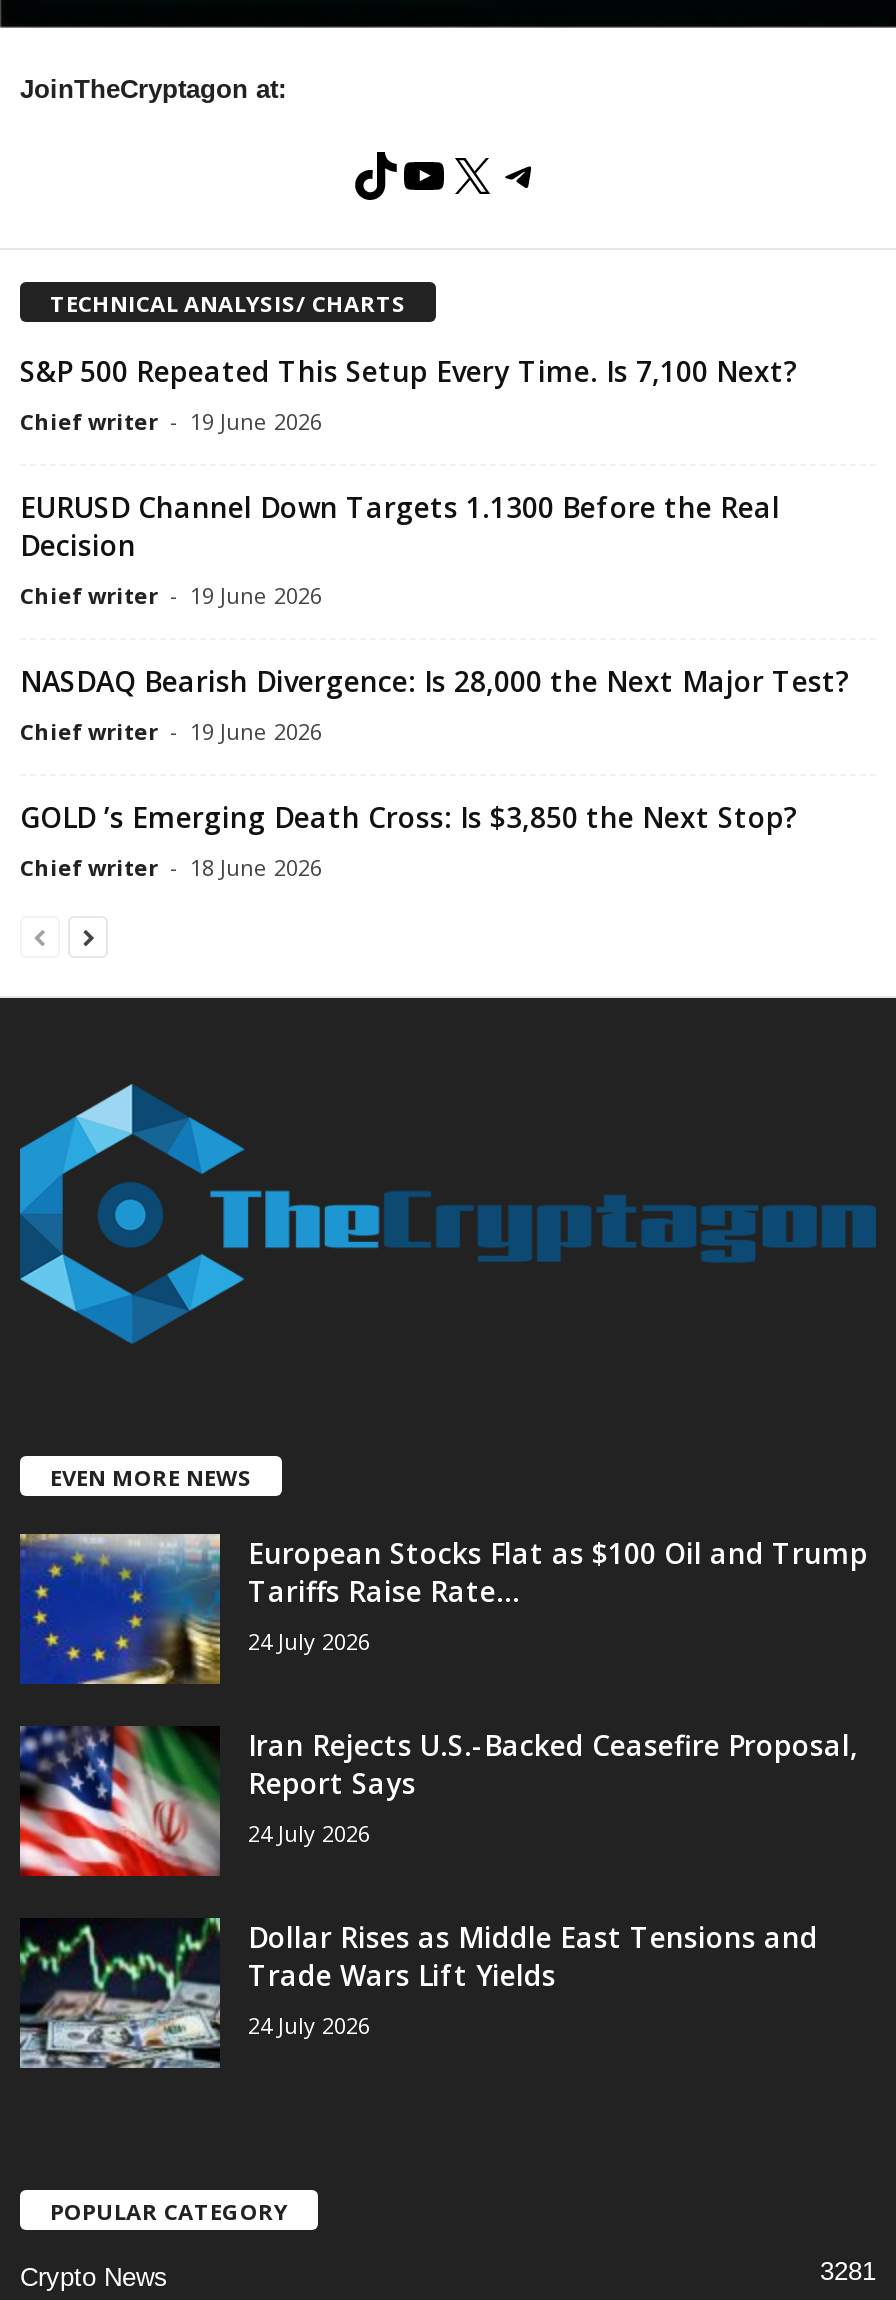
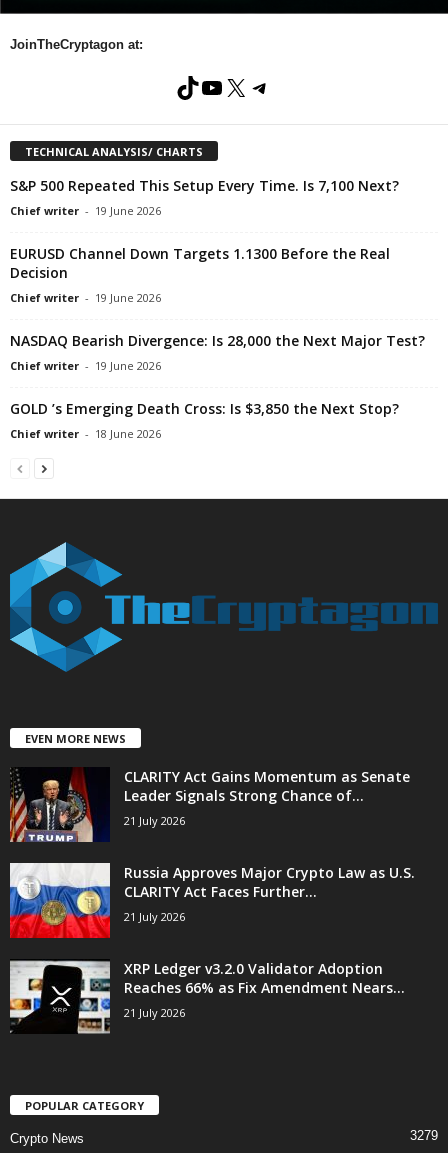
[18,1532,868,1686] [image] | European Stocks Flat as $100 Oil and Trump | Tariffs Raise Rate... | 24 July 2026 -> [9,767,410,843] [image] | CLARITY Act Gains Momentum as Senate | Leader Signals Strong Chance of... | 21 July 2026
[18,1726,858,1878] [image] | Iran Rejects U.S.-Backed Ceasefire Proposal, | Report Says | 24 July 2026 -> [9,862,415,939] [image] | Russia Approves Major Crypto Law as U.S. | CLARITY Act Faces Further... | 21 July 2026
[18,1916,818,2070] [image] | Dollar Rises as Middle East Tensions and | Trade Wars Lift Yields | 24 July 2026 -> [9,959,405,1034] [image] | XRP Ledger v3.2.0 Validator Adoption | Reaches 66% as Fix Amendment Nears... | 21 July 2026
[820,2256,876,2286] 3281 -> [410,1128,438,1143] 3279

